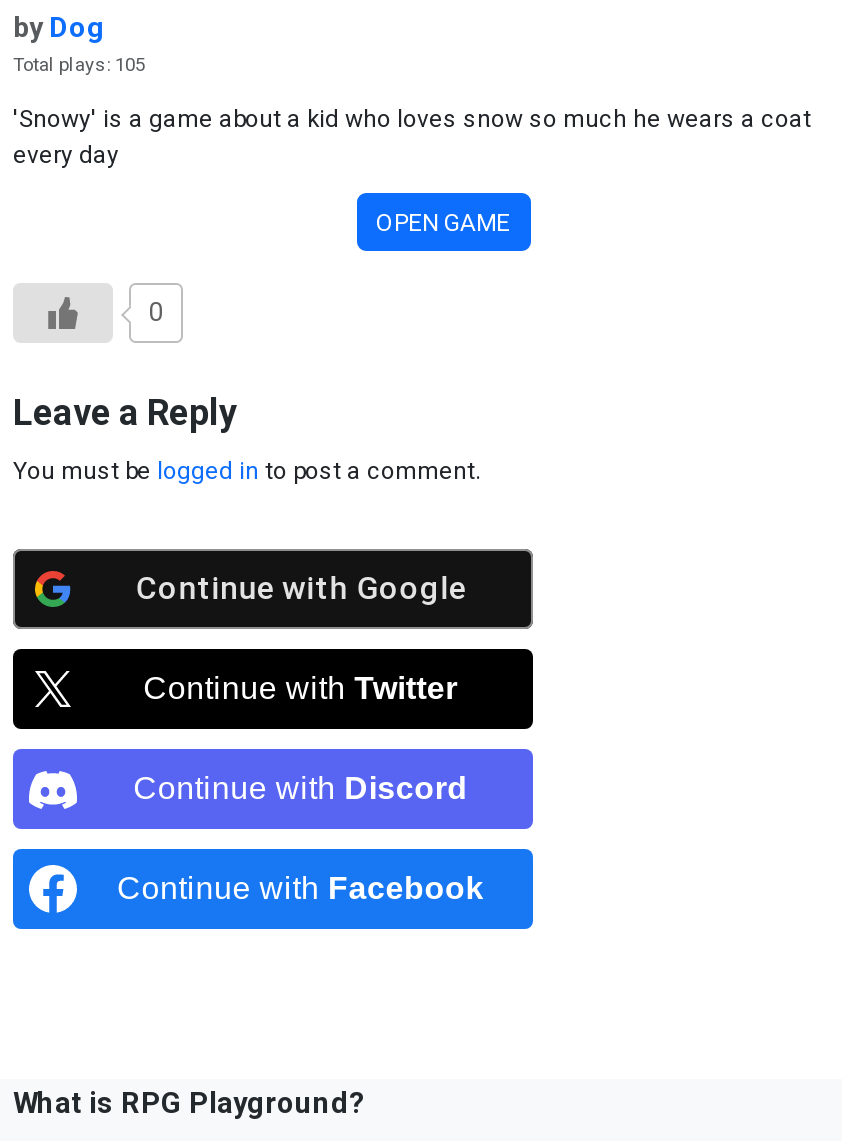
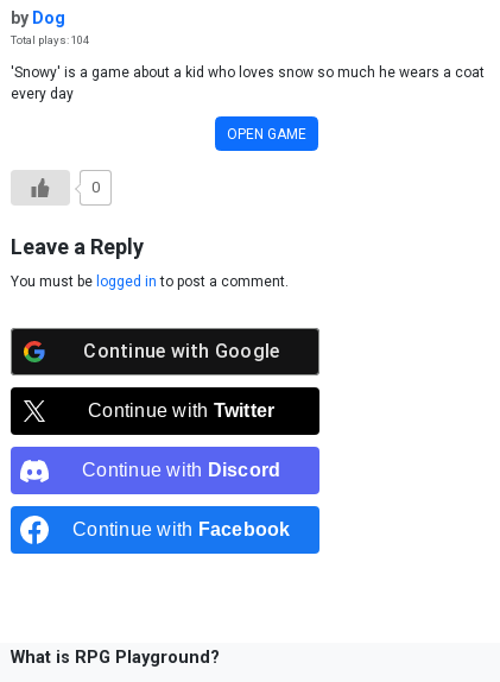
[13,52,145,74] Total plays: 105 -> [11,33,89,46] Total plays: 104

